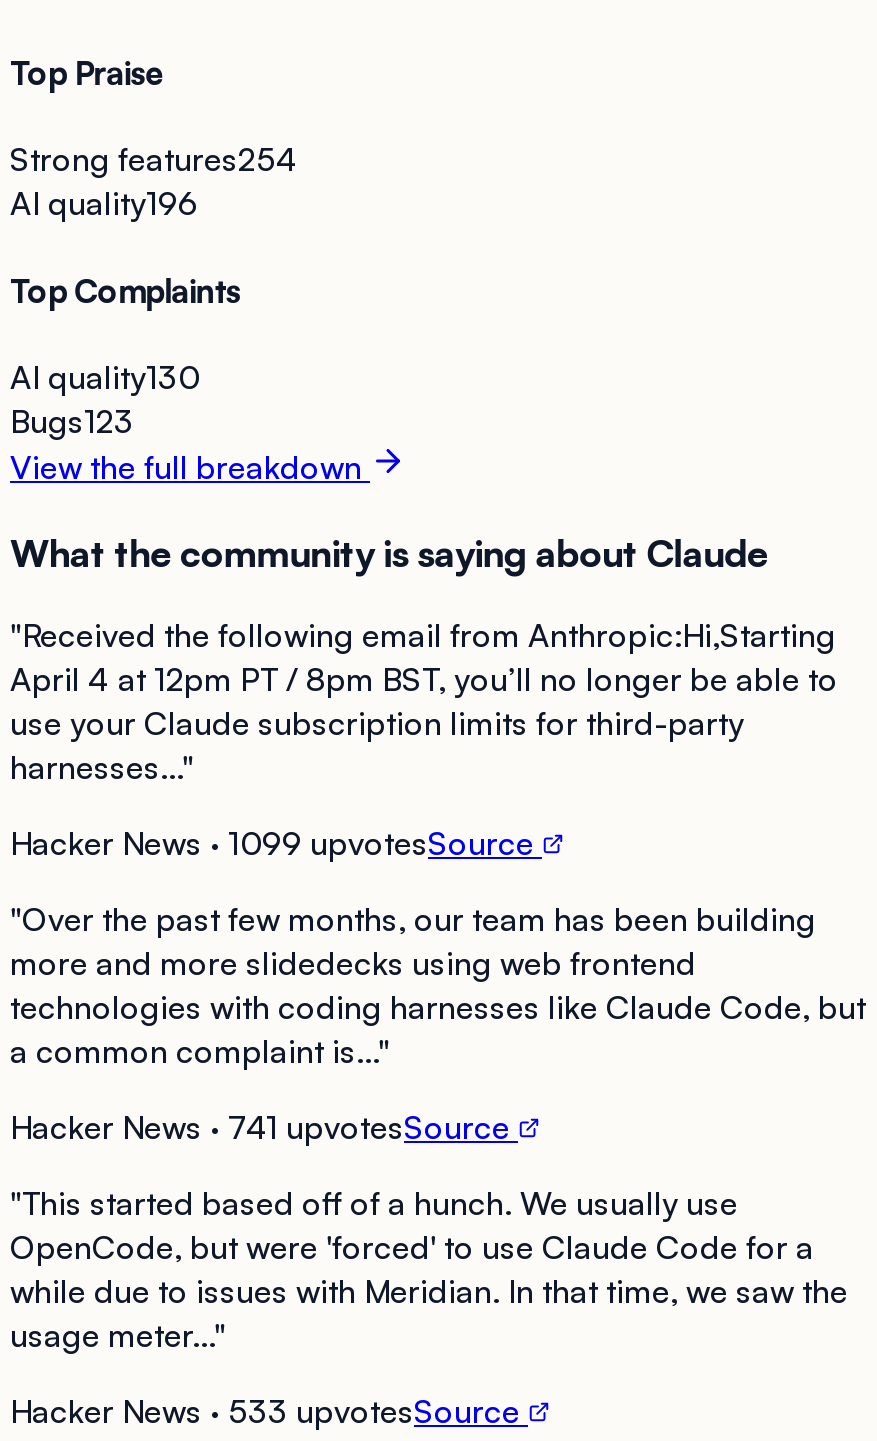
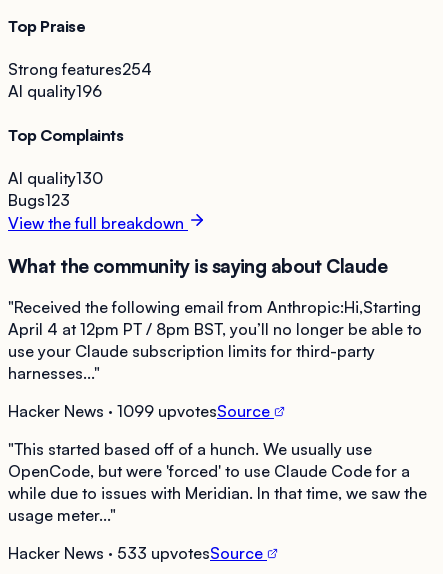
[10,900,866,1148] "Over the past few months, our team has been building | more and more slidedecks using web frontend | technologies with coding harnesses like Claude Code, but | a common complaint is..." | Hacker News · 741 upvotesSource -> none

